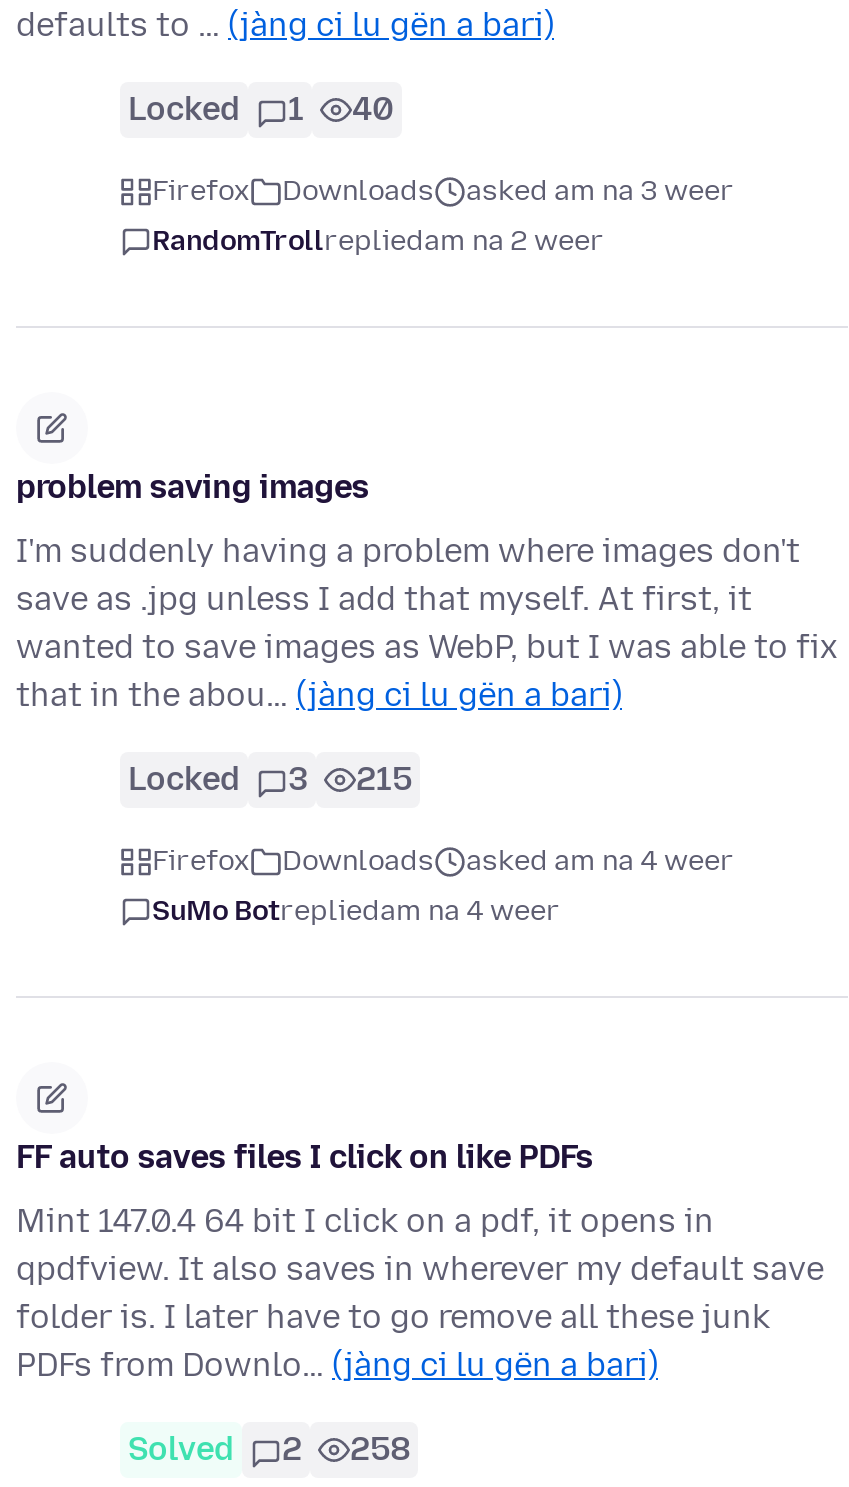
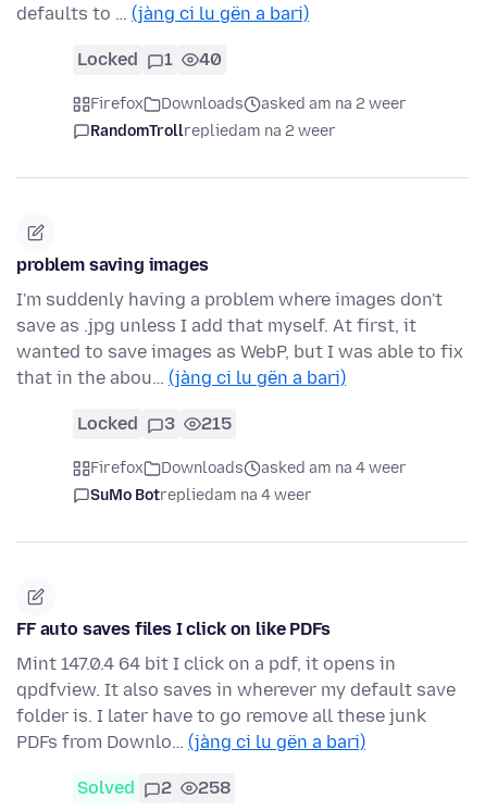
[466,175,734,209] asked am na 3 weer -> [261,95,407,114] asked am na 2 weer

